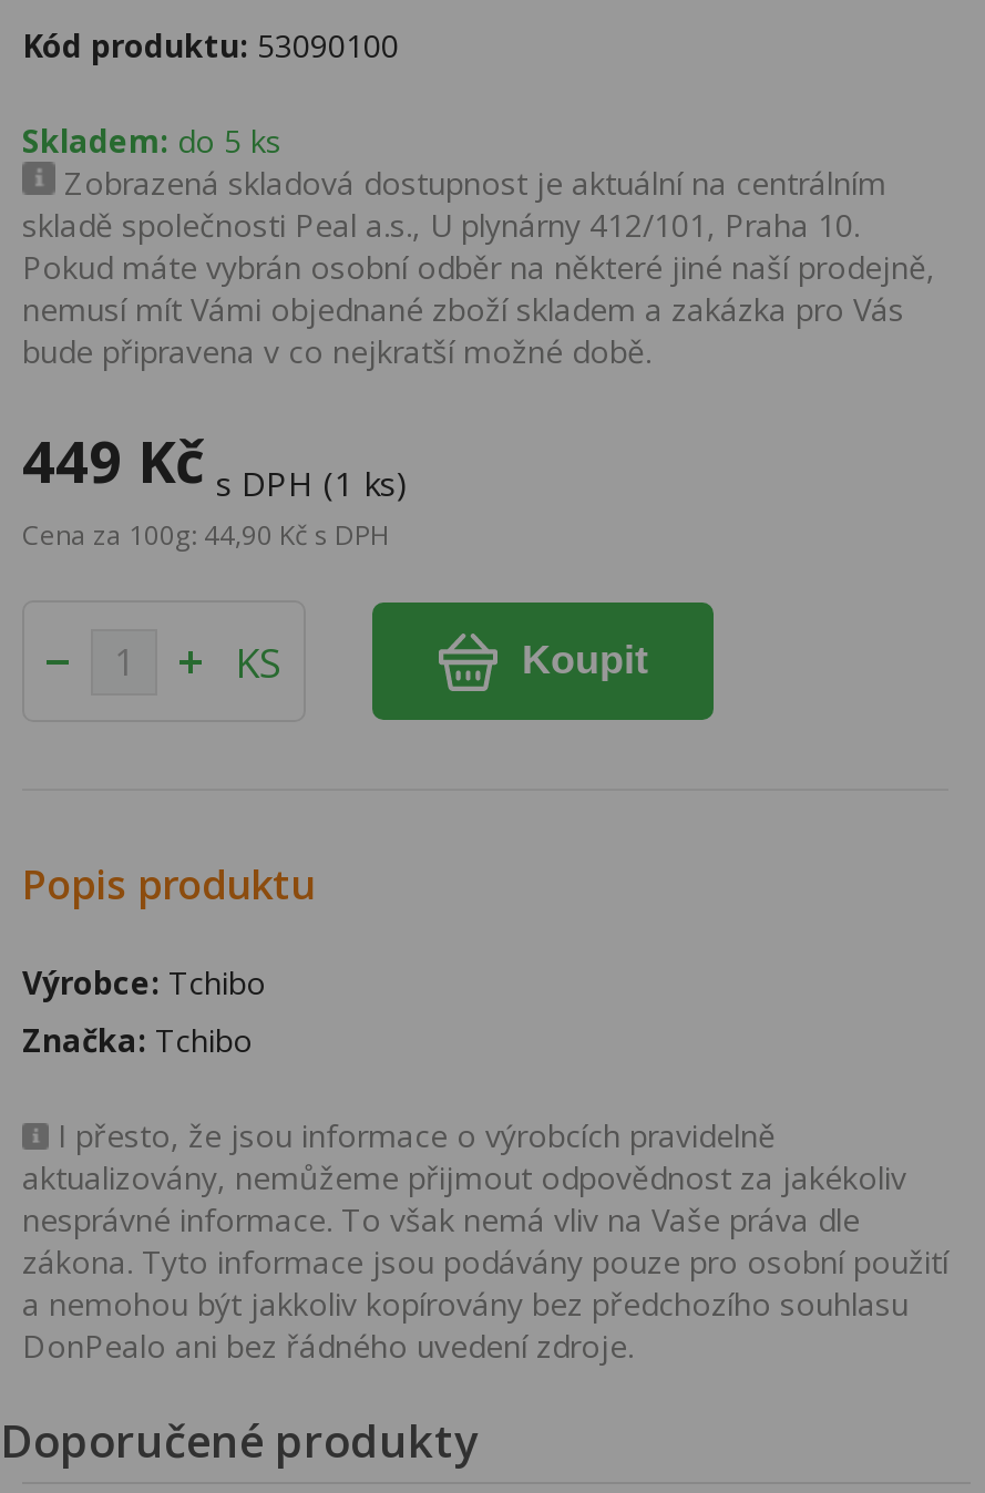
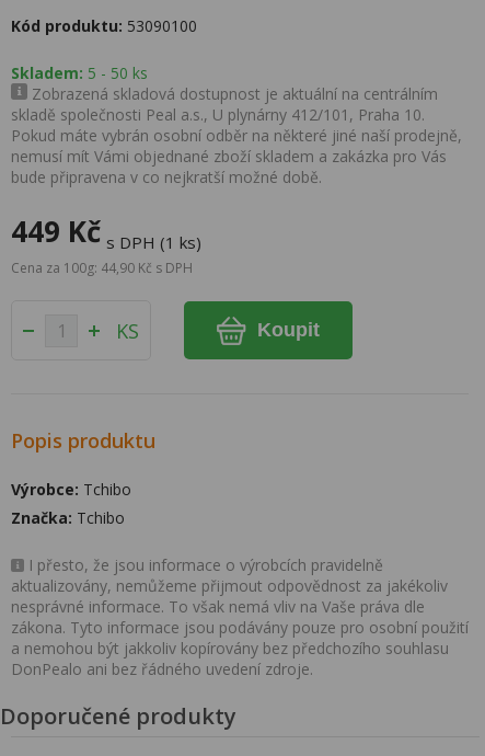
[22,120,281,162] Skladem: do 5 ks -> [11,62,148,83] Skladem: 5 - 50 ks

